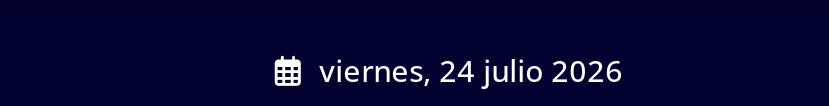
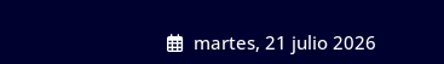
[311,51,623,91] viernes, 24 julio 2026 -> [189,31,376,55] martes, 21 julio 2026

